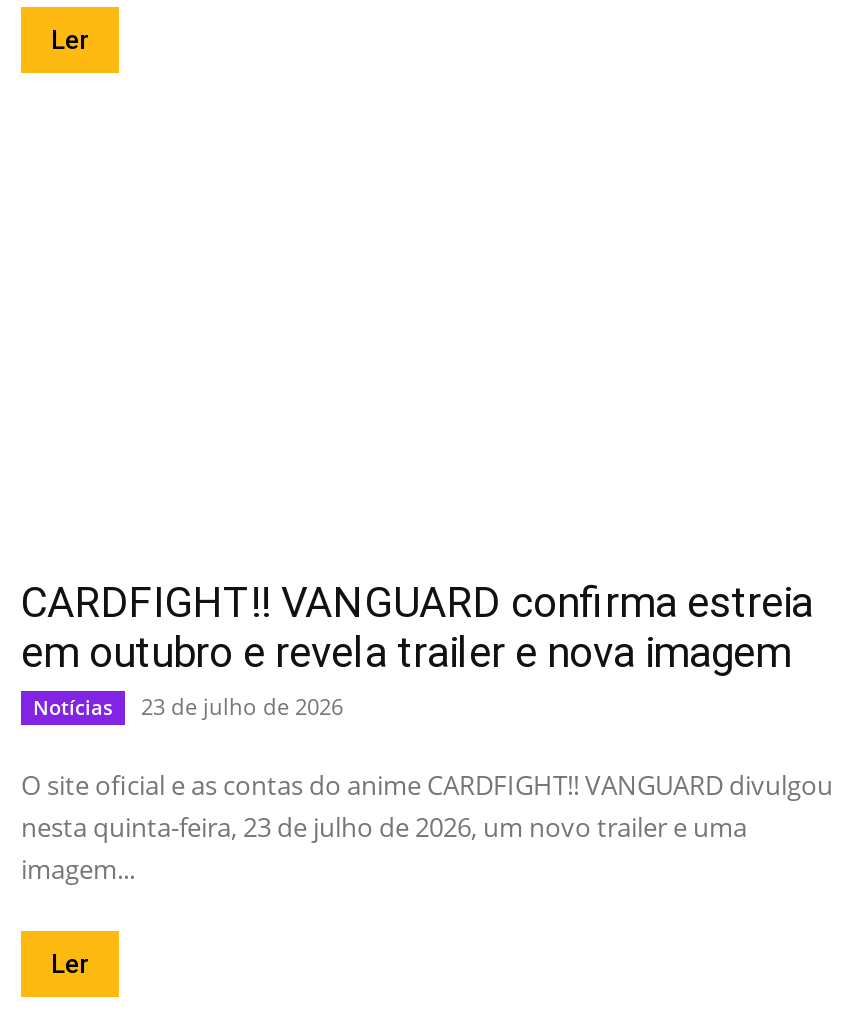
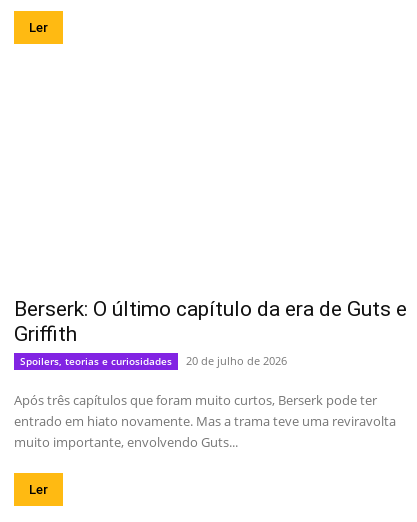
[21,578,813,720] CARDFIGHT!! VANGUARD confirma estreia | em outubro e revela trailer e nova imagem | Notícias | 23 de julho de 2026 -> [14,297,407,368] Berserk: O último capítulo da era de Guts e | Griffith | Spoilers, teorias e curiosidades | 20 de julho de 2026
[21,766,833,886] O site oficial e as contas do anime CARDFIGHT!! VANGUARD divulgou | nesta quinta-feira, 23 de julho de 2026, um novo trailer e uma | imagem... -> [14,391,396,451] Após três capítulos que foram muito curtos, Berserk pode ter | entrado em hiato novamente. Mas a trama teve uma reviravolta | muito importante, envolvendo Guts...

